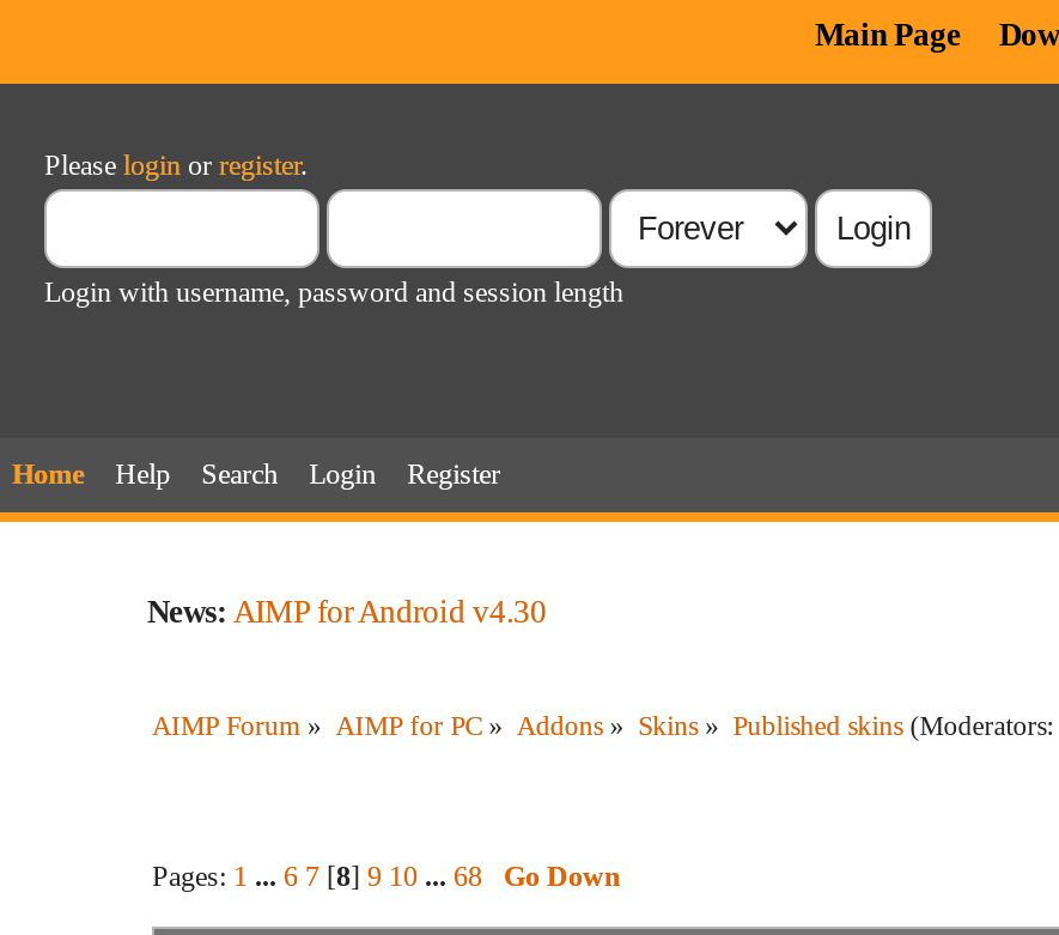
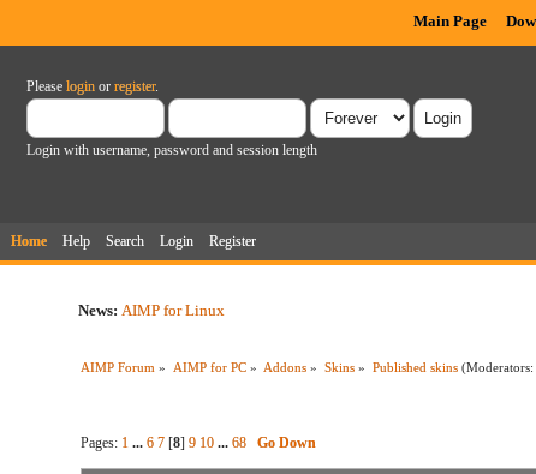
[147,594,547,630] News: AIMP for Android v4.30 -> [78,301,225,319] News: AIMP for Linux

